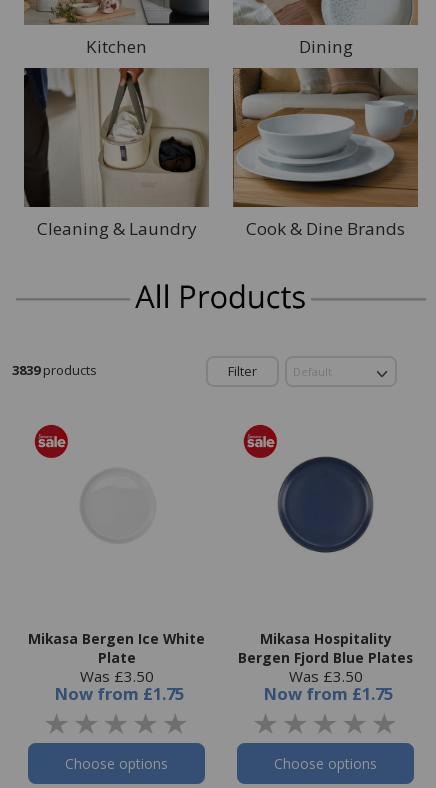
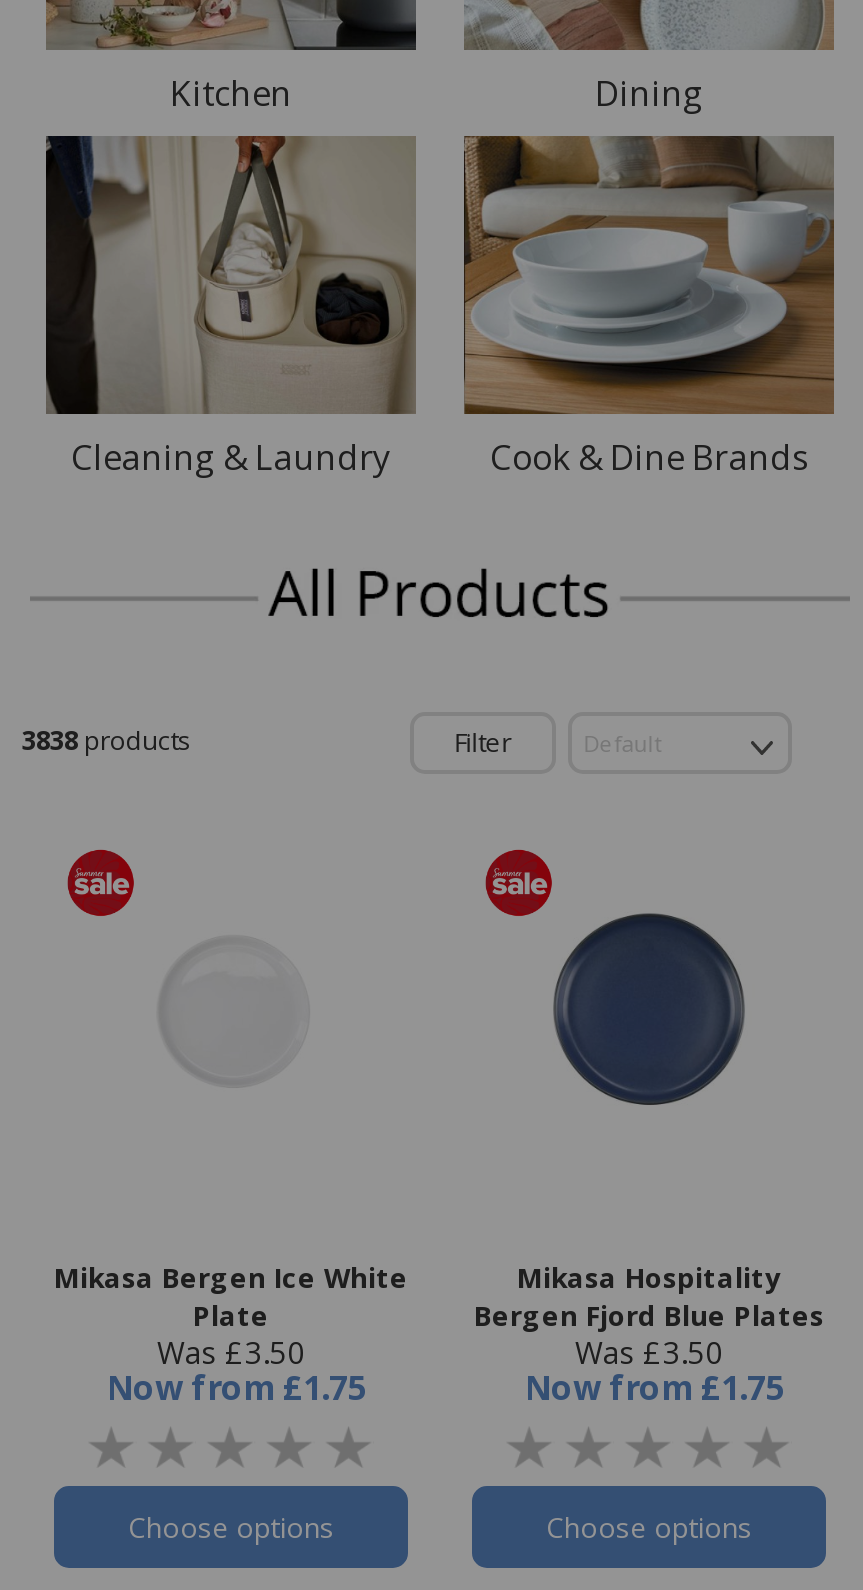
[12,361,97,379] 3839 products -> [22,721,192,757] 3838 products

